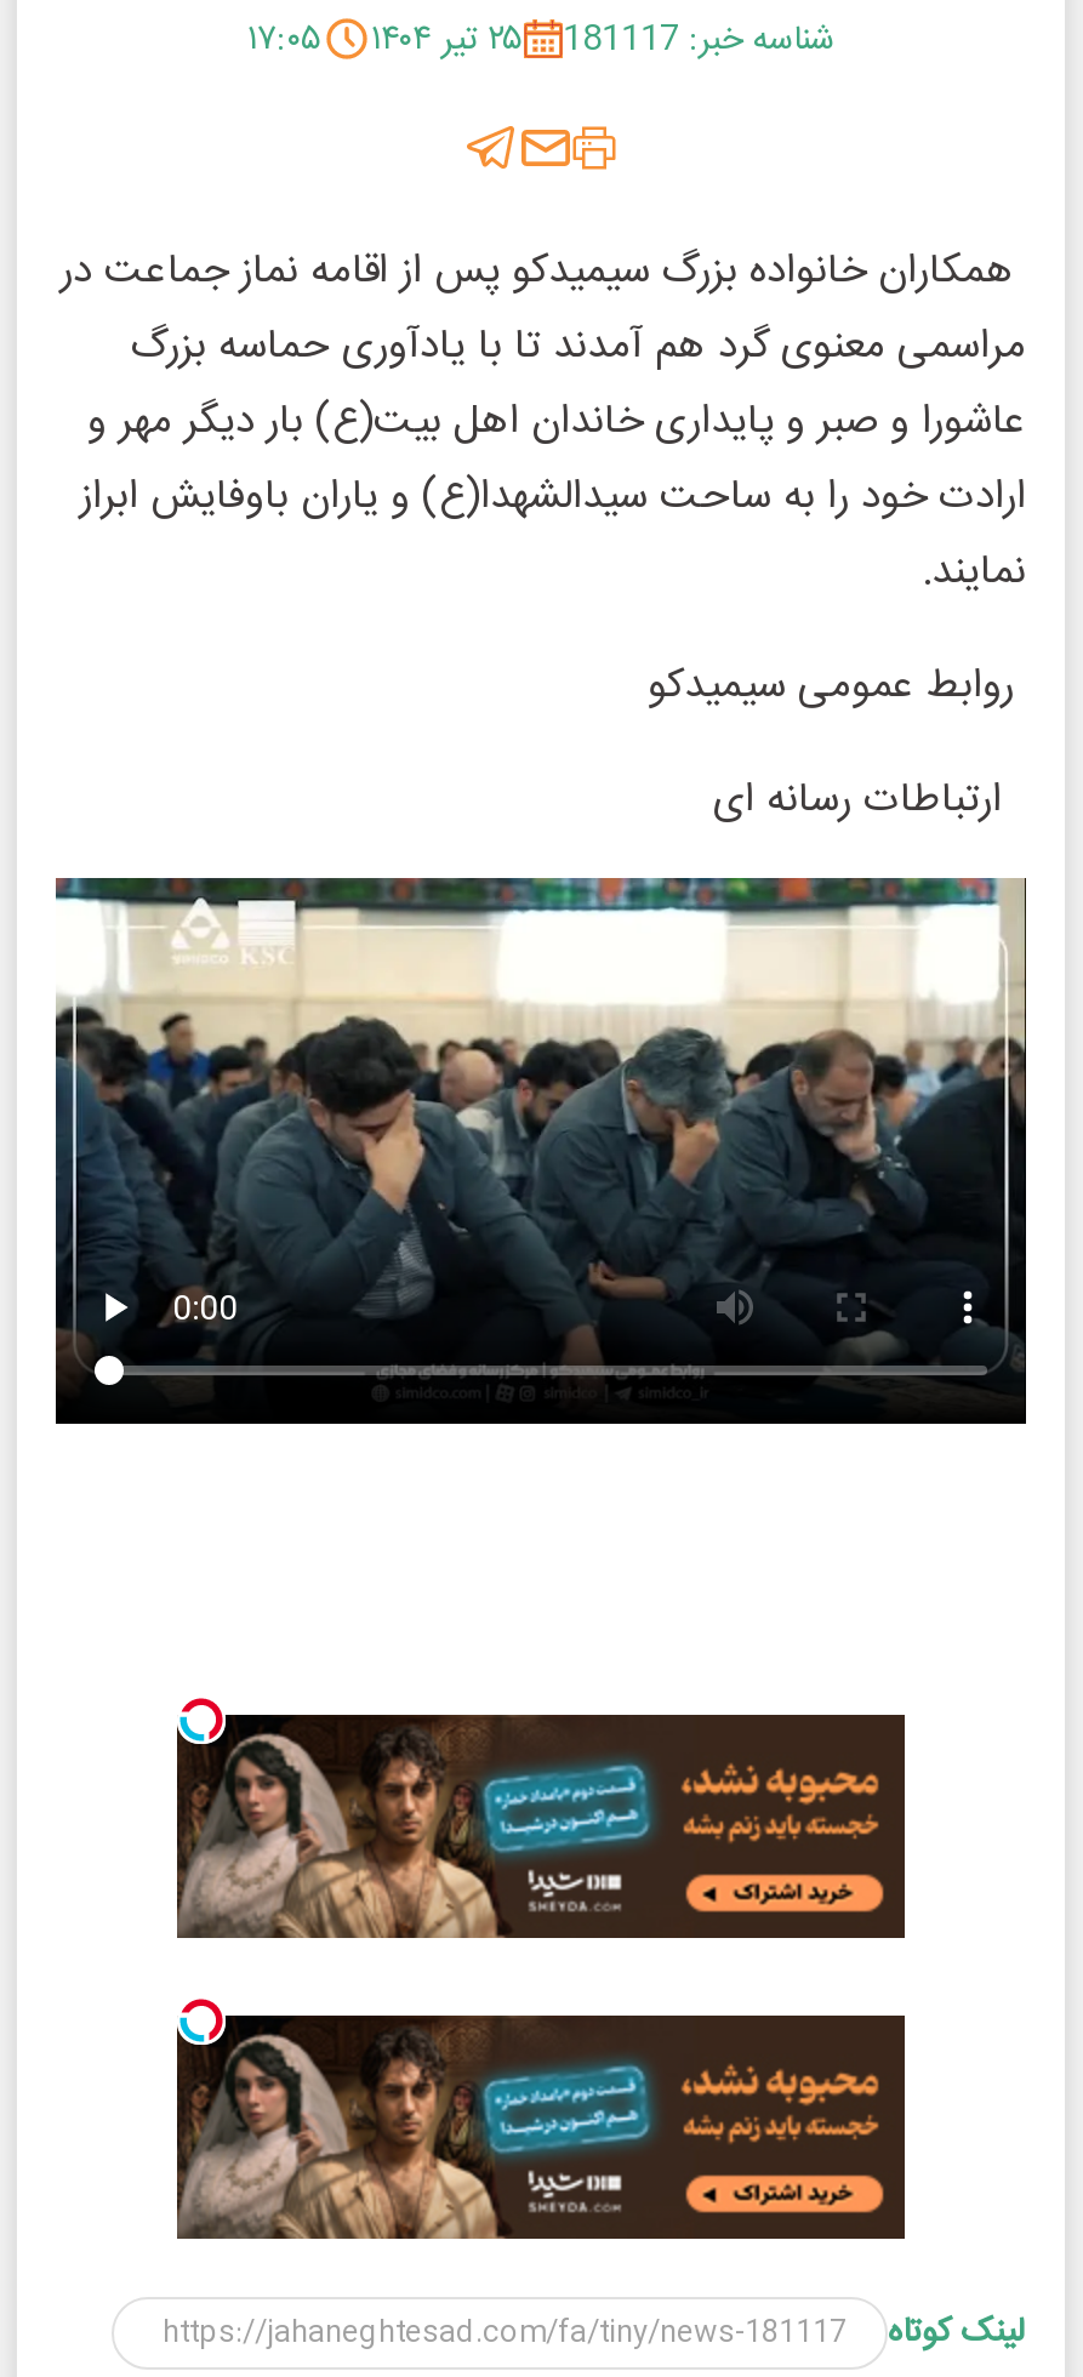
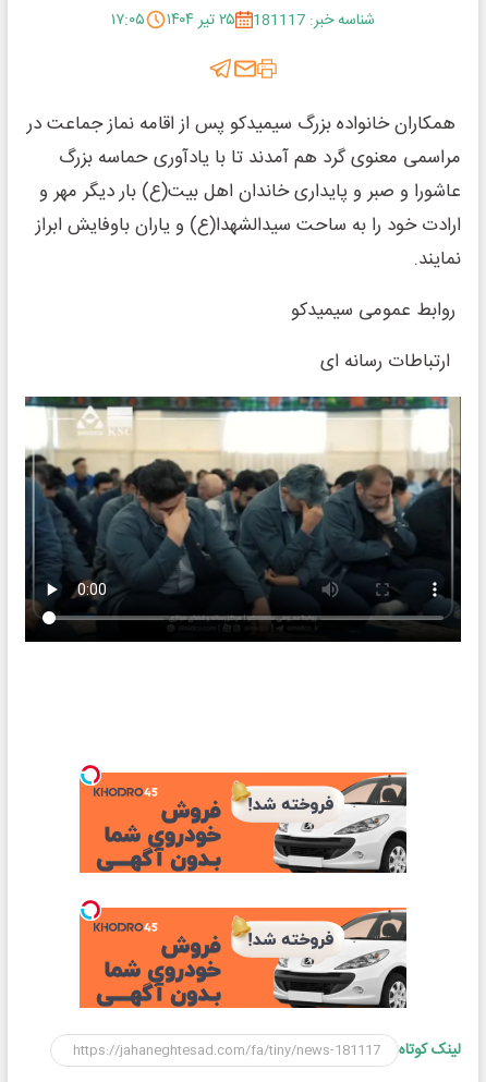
[175,1712,907,1940] [image] -> [78,771,406,874] [image]
[175,2013,907,2241] [image] -> [78,907,406,1009] [image]

